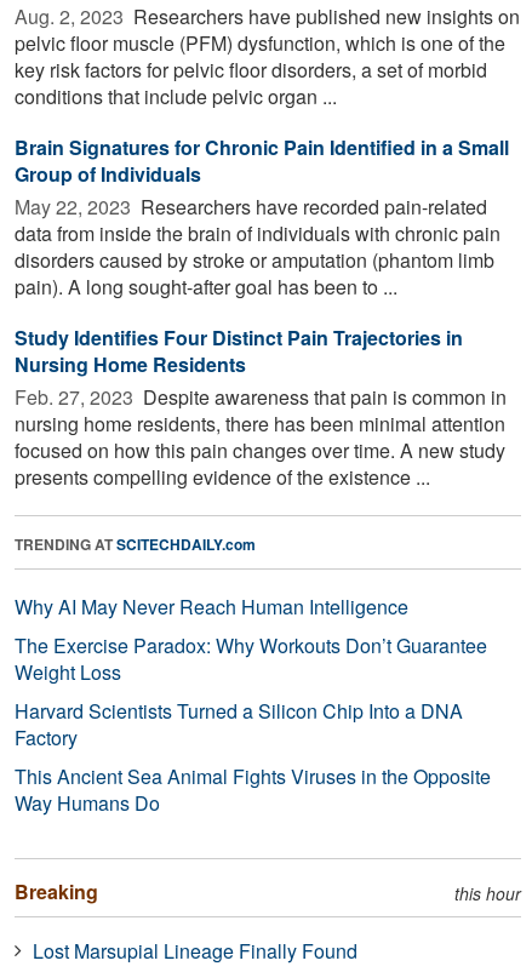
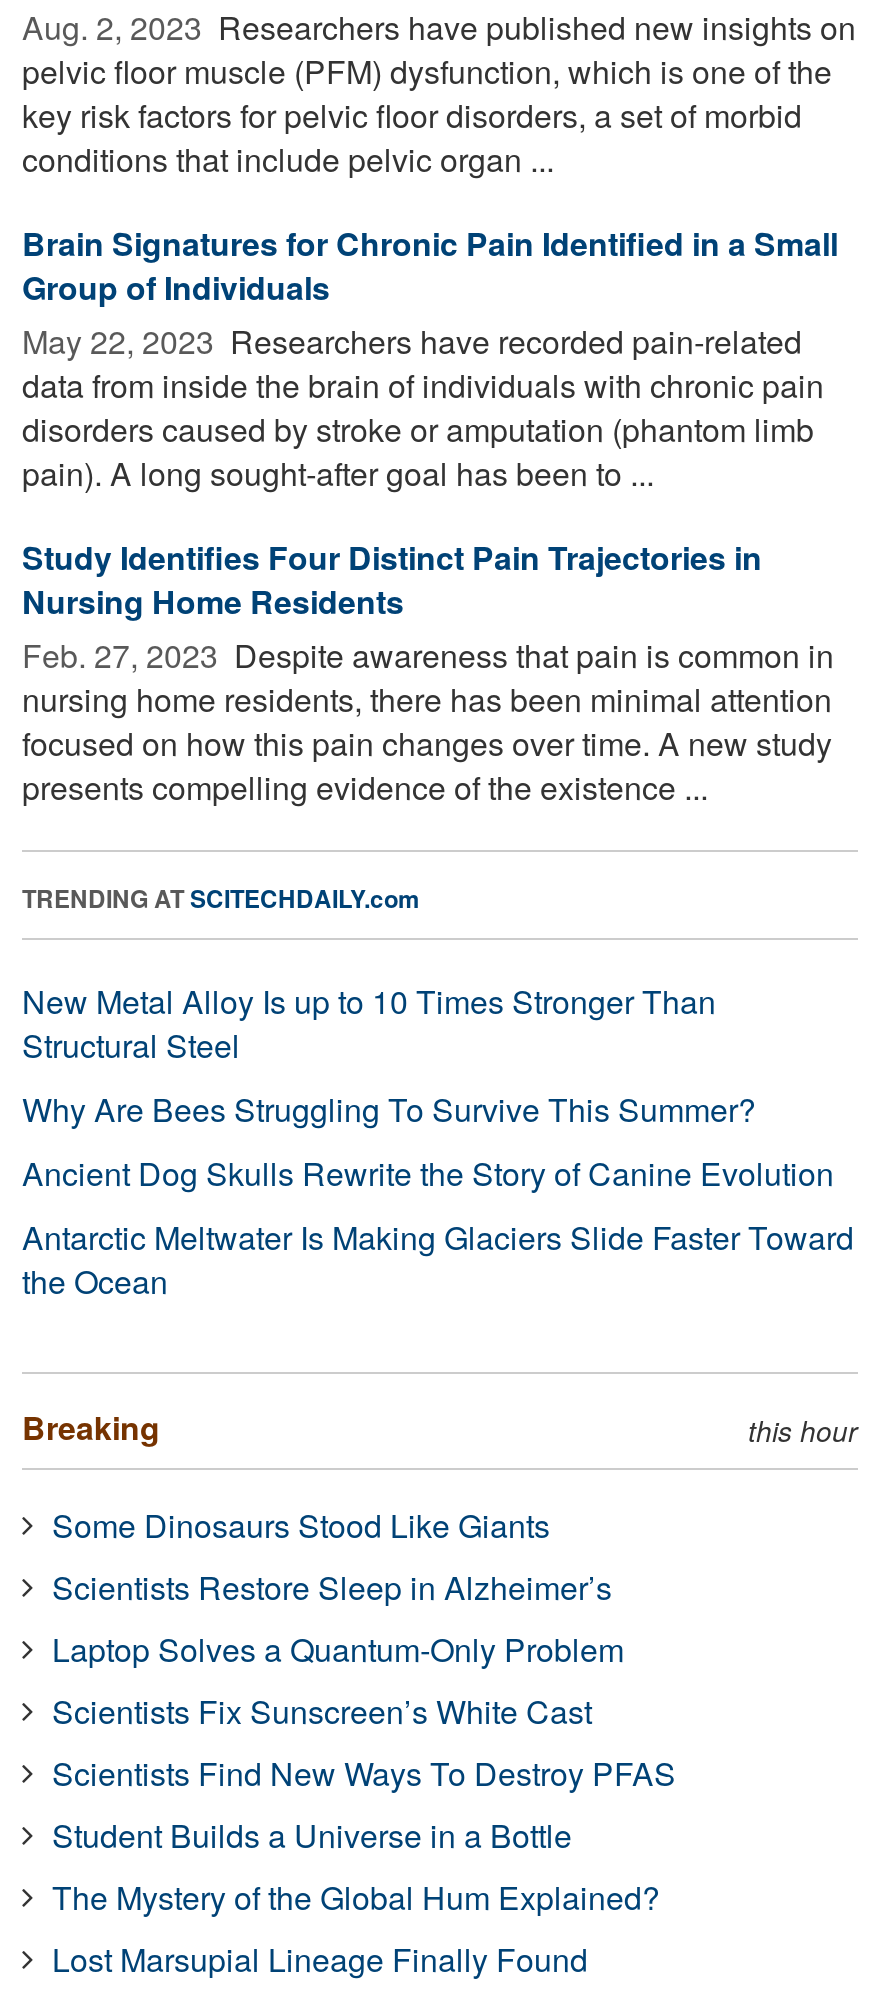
[15,592,491,817] Why AI May Never Reach Human Intelligence | The Exercise Paradox: Why Workouts Don’t Guarantee | Weight Loss | Harvard Scientists Turned a Silicon Chip Into a DNA | Factory | This Ancient Sea Animal Fights Viruses in the Opposite | Way Humans Do -> [22,978,854,1304] New Metal Alloy Is up to 10 Times Stronger Than | Structural Steel | Why Are Bees Struggling To Survive This Summer? | Ancient Dog Skulls Rewrite the Story of Canine Evolution | Antarctic Meltwater Is Making Glaciers Slide Faster Toward | the Ocean
moved [15,877,521,905] -> [22,1404,858,1450]: Breaking | this hour
none -> [52,1502,676,1920] Some Dinosaurs Stood Like Giants | Scientists Restore Sleep in Alzheimer’s | Laptop Solves a Quantum-Only Problem | Scientists Fix Sunscreen’s White Cast | Scientists Find New Ways To Destroy PFAS | Student Builds a Universe in a Bottle | The Mystery of the Global Hum Explained?

